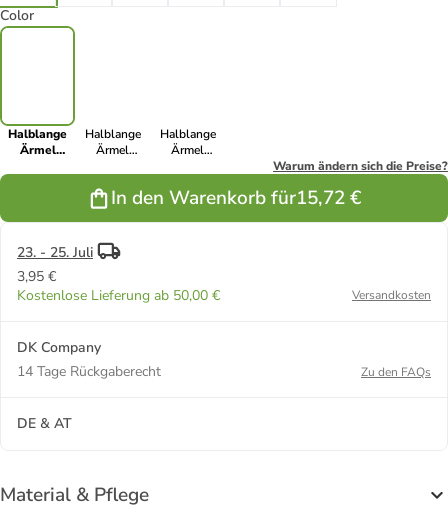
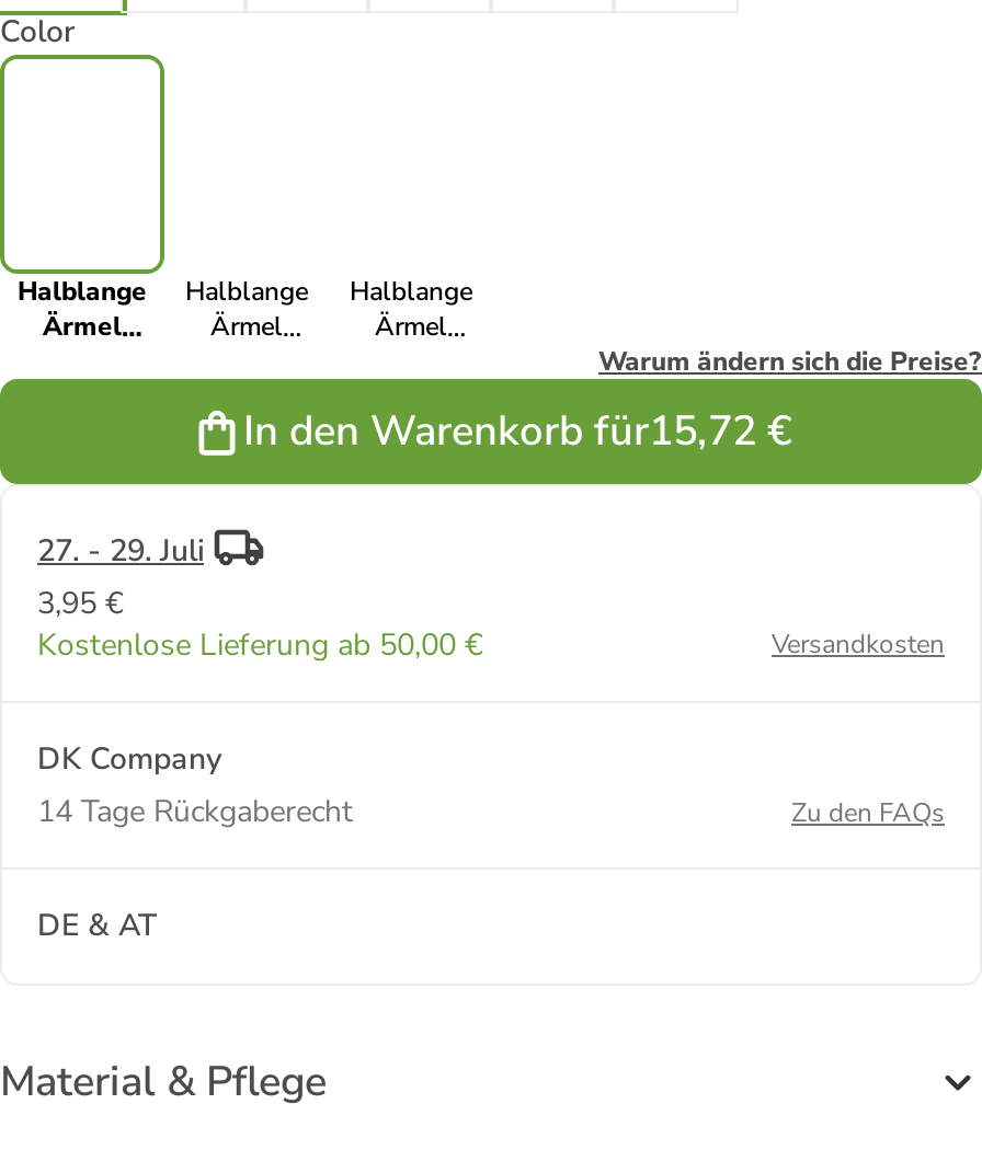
[17,243,93,262] 23. - 25. Juli -> [37,531,204,573] 27. - 29. Juli

